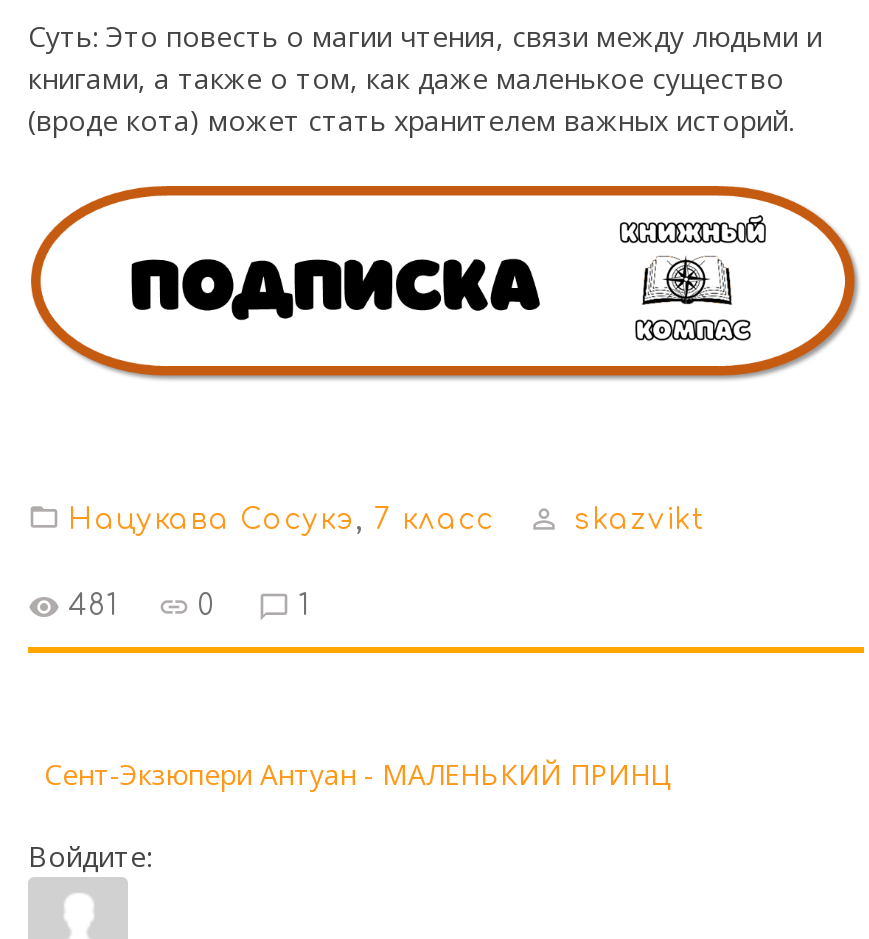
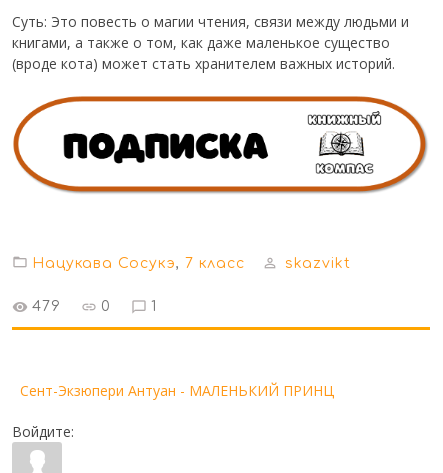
[68,591,118,621] 481 -> [32,299,61,314] 479

